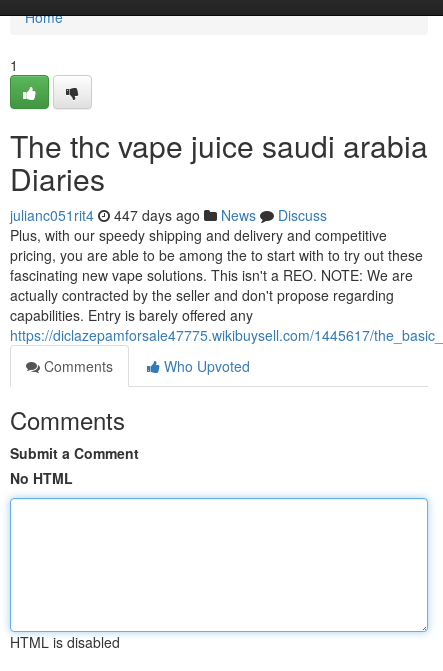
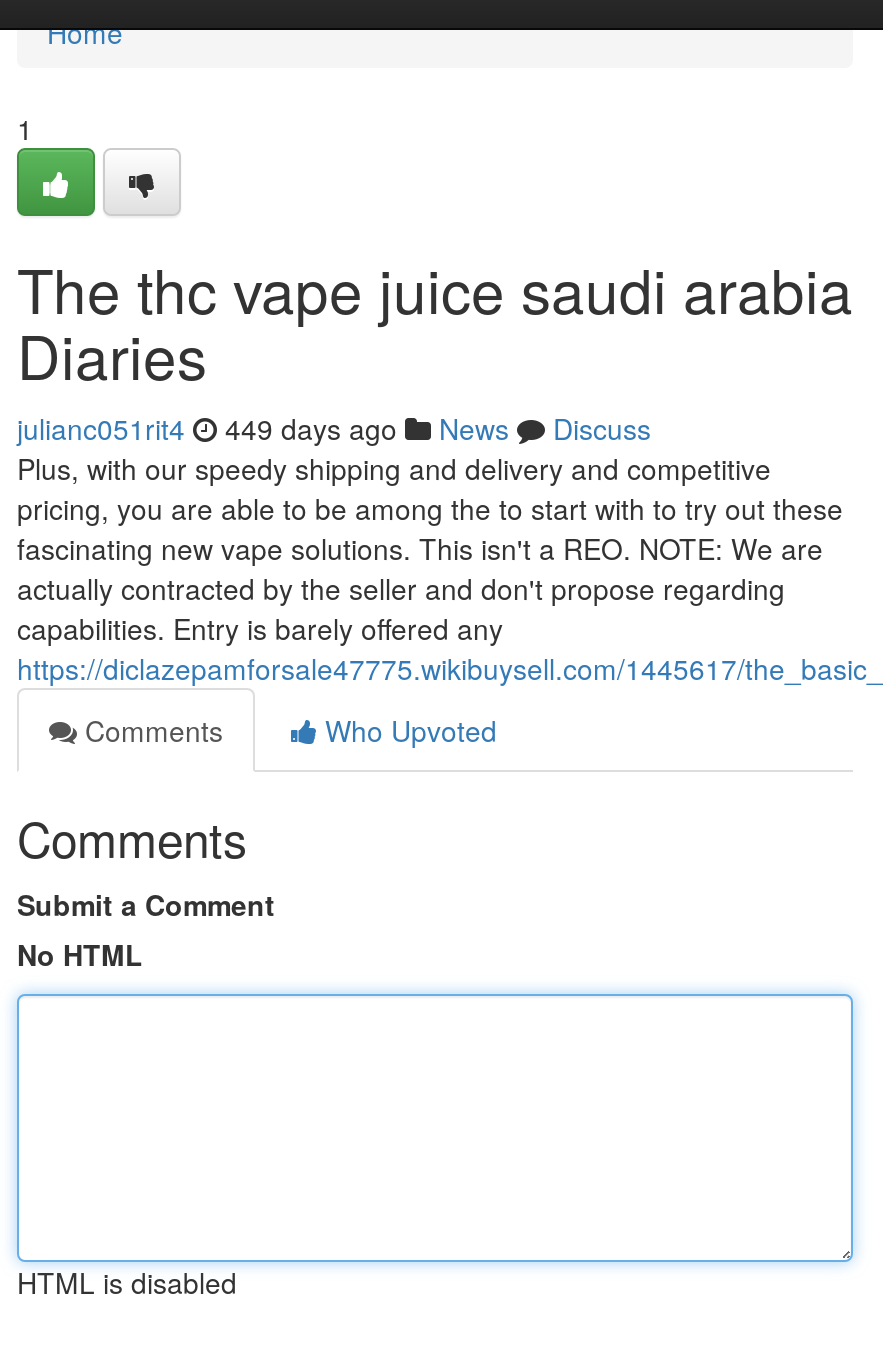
[10,205,327,225] julianc051rit4 447 days ago News Discuss -> [17,408,651,448] julianc051rit4 449 days ago News Discuss

